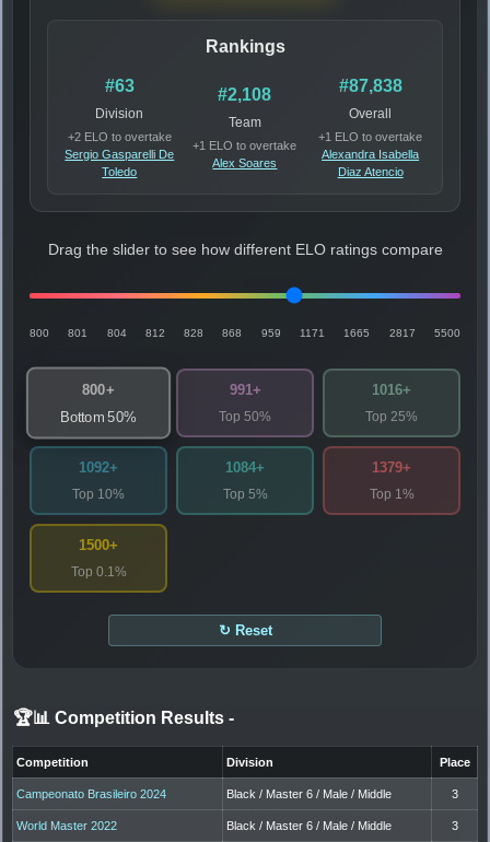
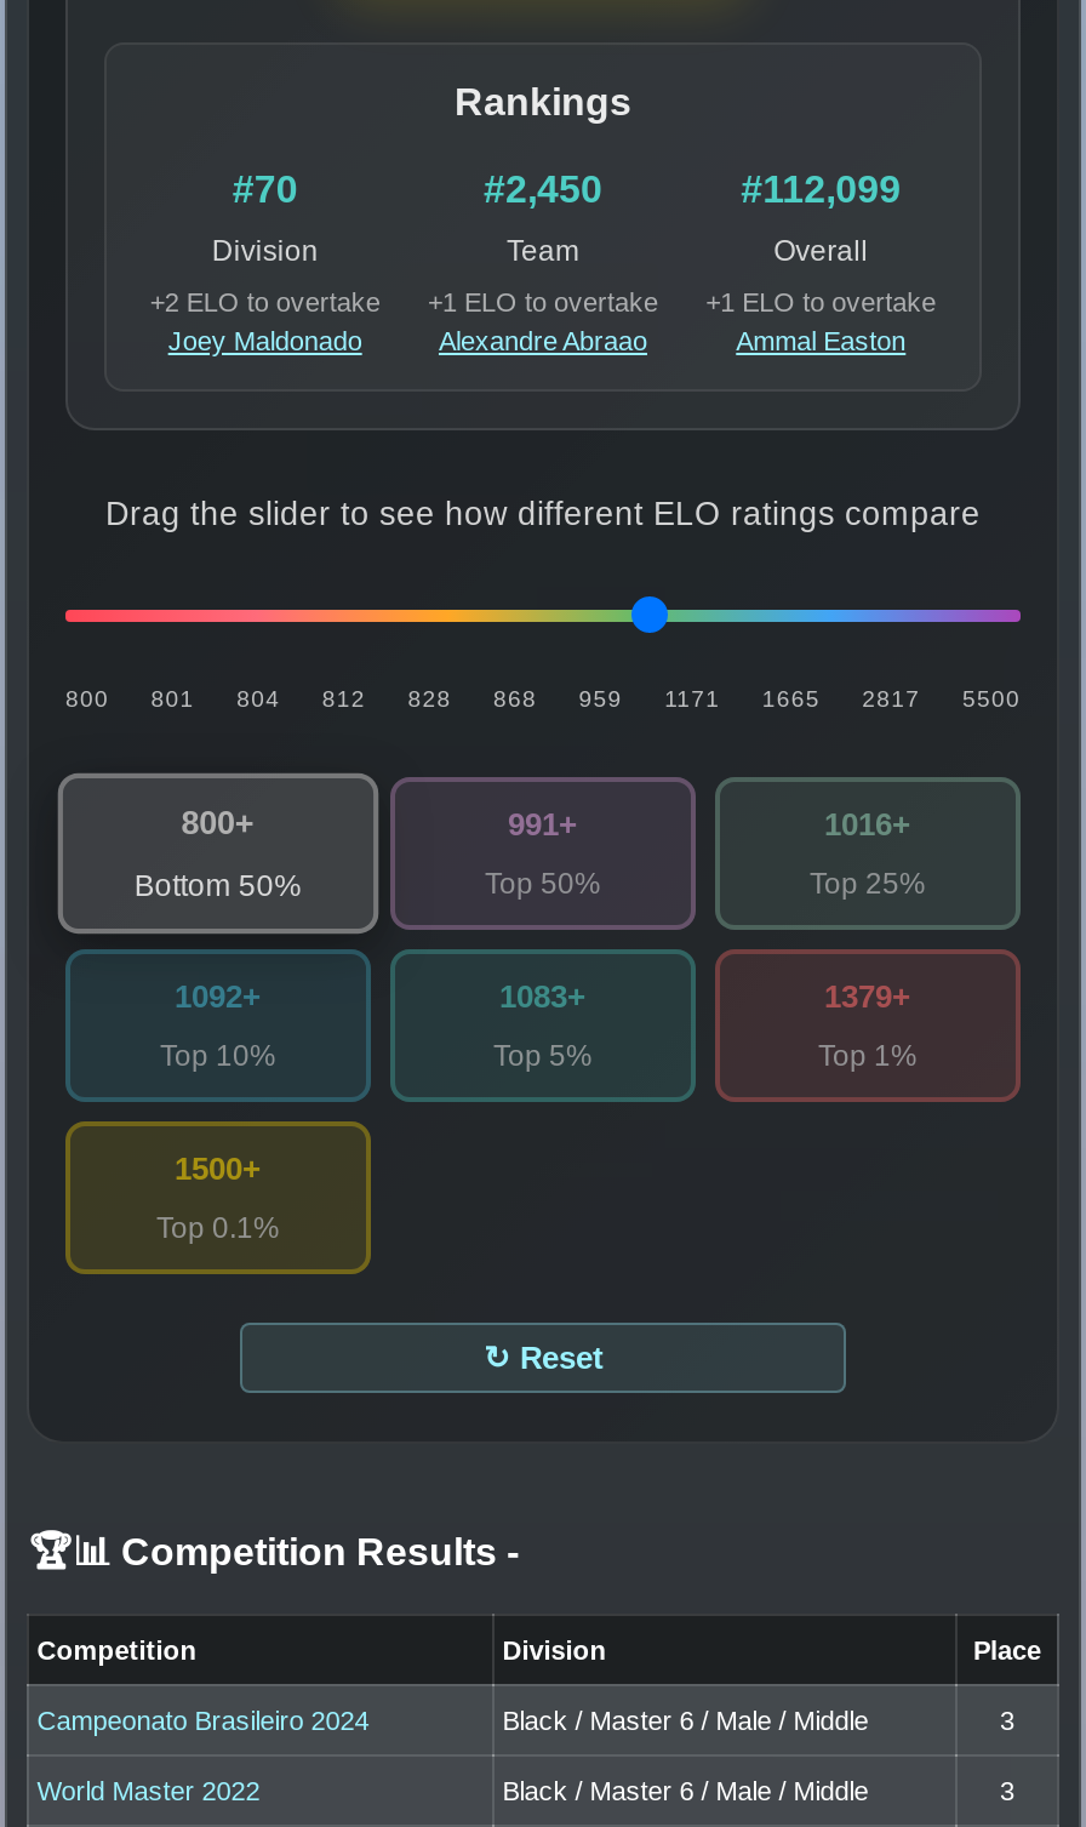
[105,76,134,95] #63 -> [232,167,298,209] #70
[339,76,402,95] #87,838 -> [741,167,901,209] #112,099
[218,85,272,103] #2,108 -> [484,167,602,209] #2,450
[65,147,174,178] Sergio Gasparelli De | Toledo -> [168,325,362,354] Joey Maldonado
[322,147,419,178] Alexandra Isabella | Diaz Atencio -> [736,325,906,354] Ammal Easton
[213,156,277,169] Alex Soares -> [439,325,647,354] Alexandre Abraao
[225,459,265,475] 1084+ -> [499,977,587,1014] 1083+

